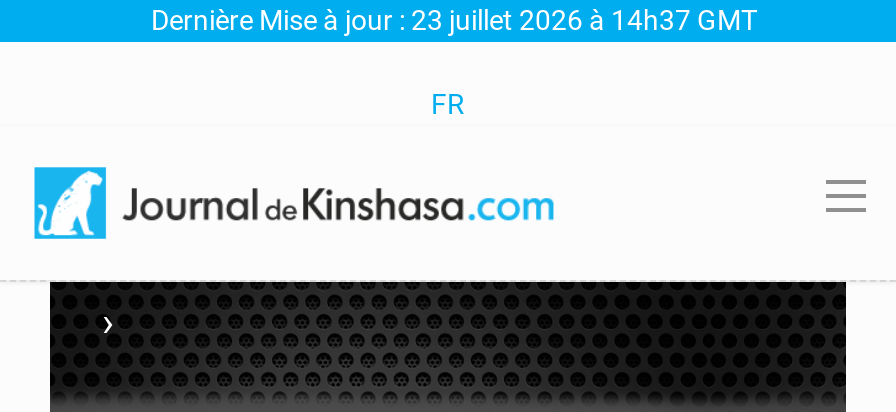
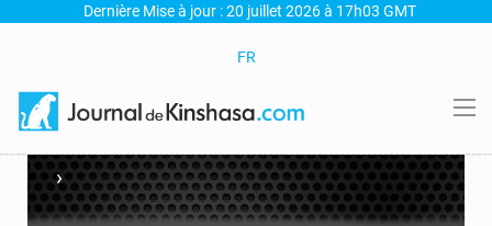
[145,4,757,36] Dernière Mise à jour : 23 juillet 2026 à 14h37 GMT -> [80,2,416,20] Dernière Mise à jour : 20 juillet 2026 à 17h03 GMT

